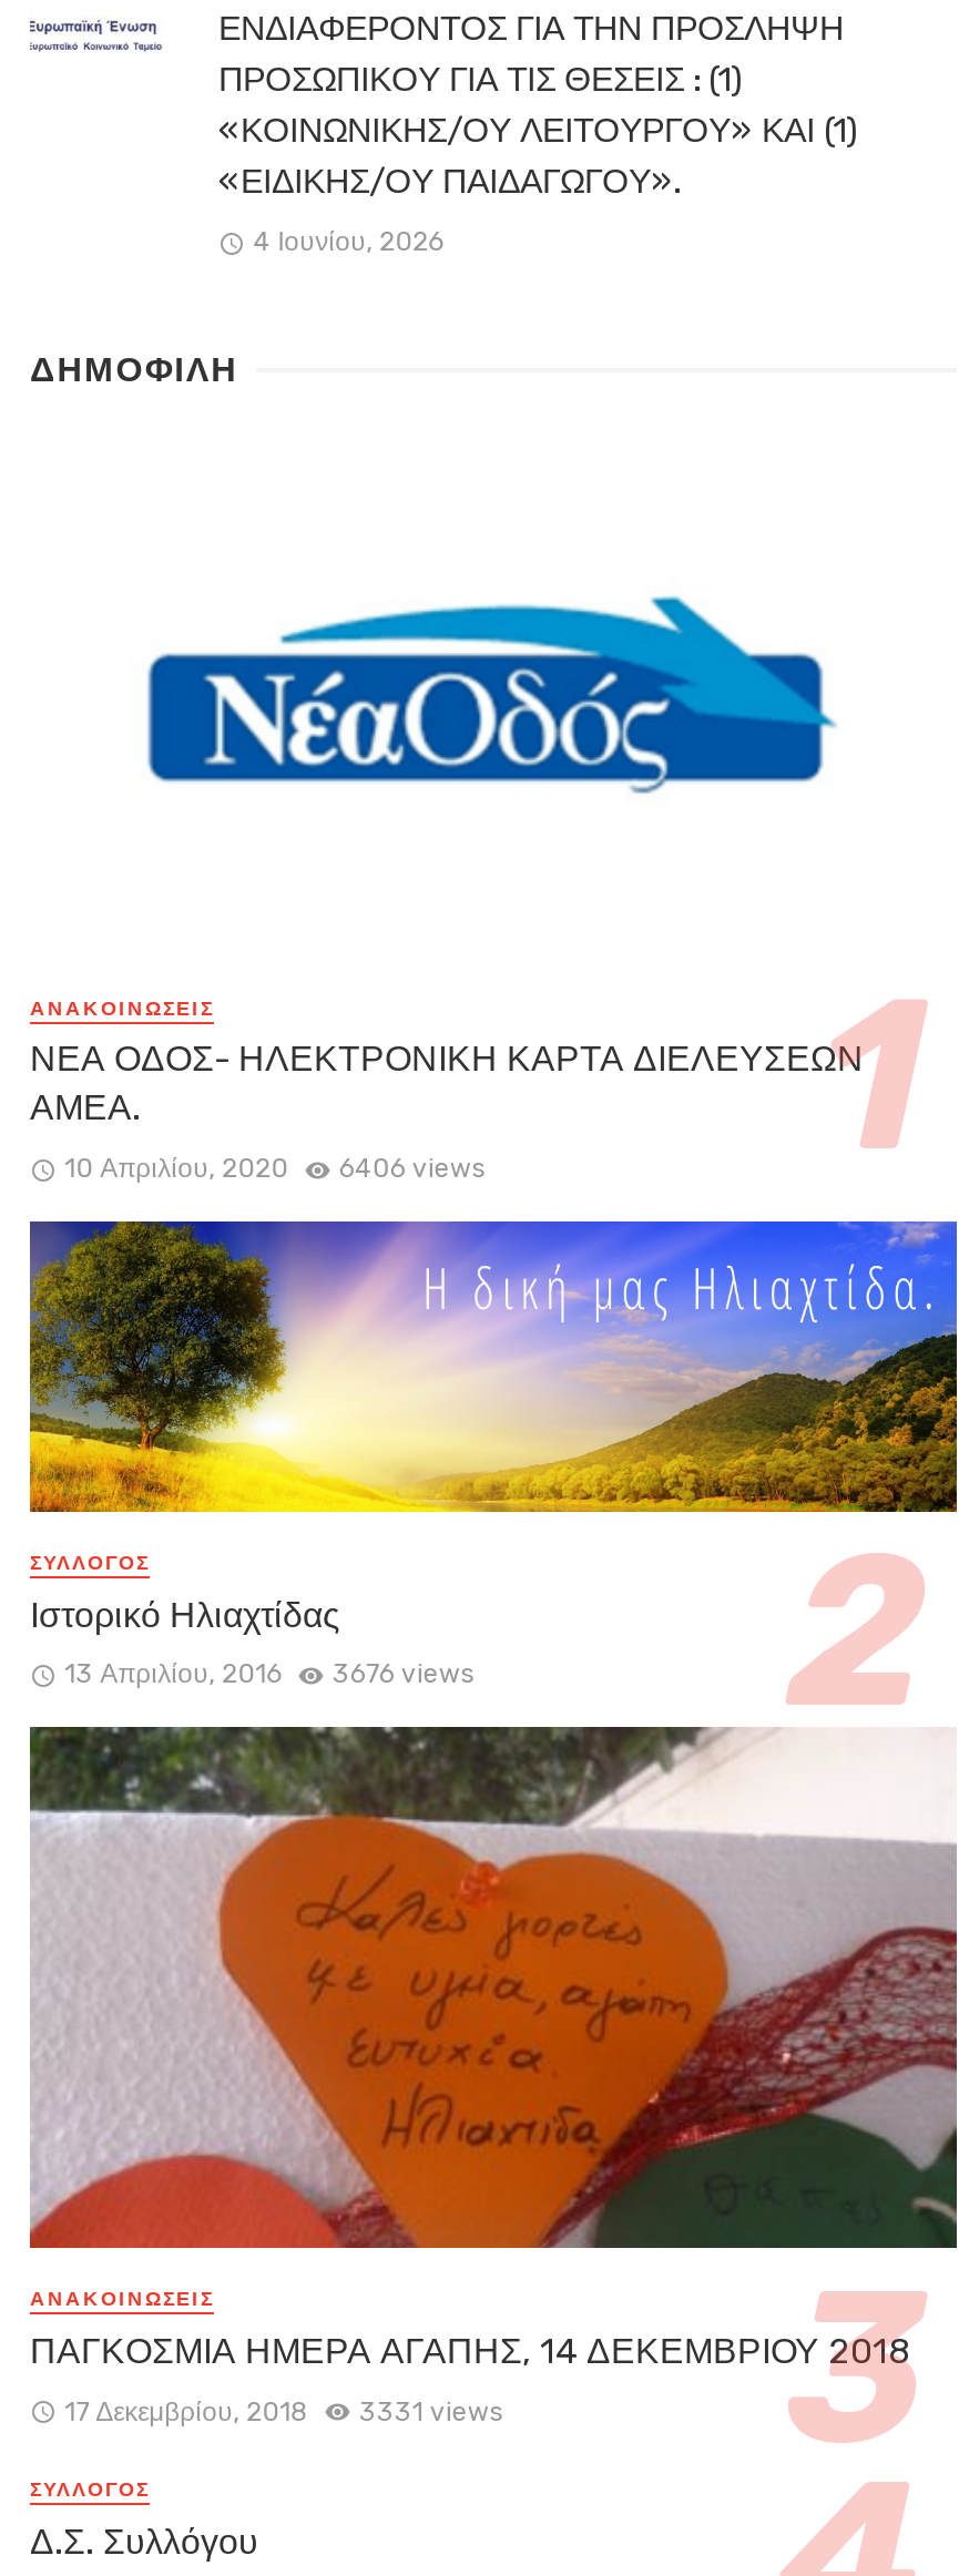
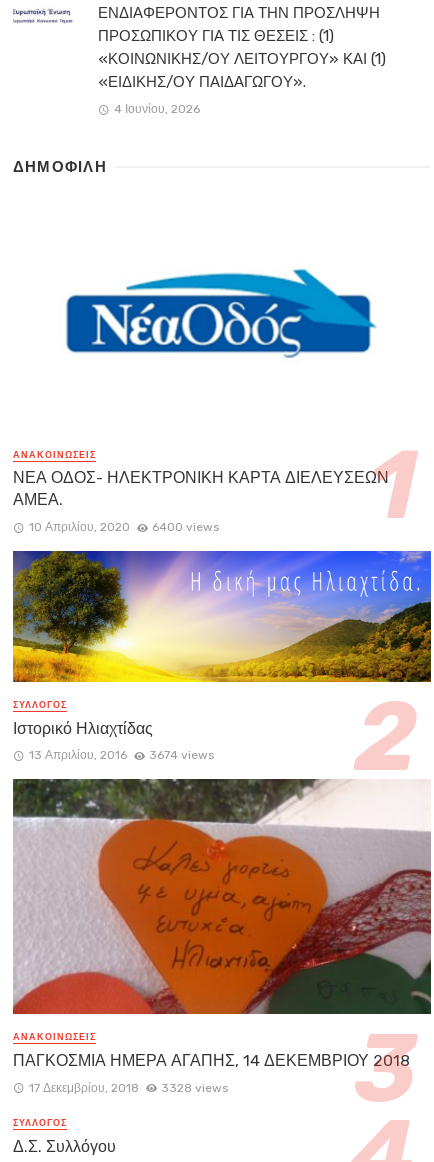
[65,1152,485,1183] 10 Απριλίου, 2020 6406 views -> [29,520,219,534] 10 Απριλίου, 2020 6400 views
[65,1659,474,1690] 13 Απριλίου, 2016 3676 views -> [29,748,214,762] 13 Απριλίου, 2016 3674 views
[65,2396,503,2427] 17 Δεκεμβρίου, 2018 3331 views -> [29,1081,228,1095] 17 Δεκεμβρίου, 2018 3328 views

